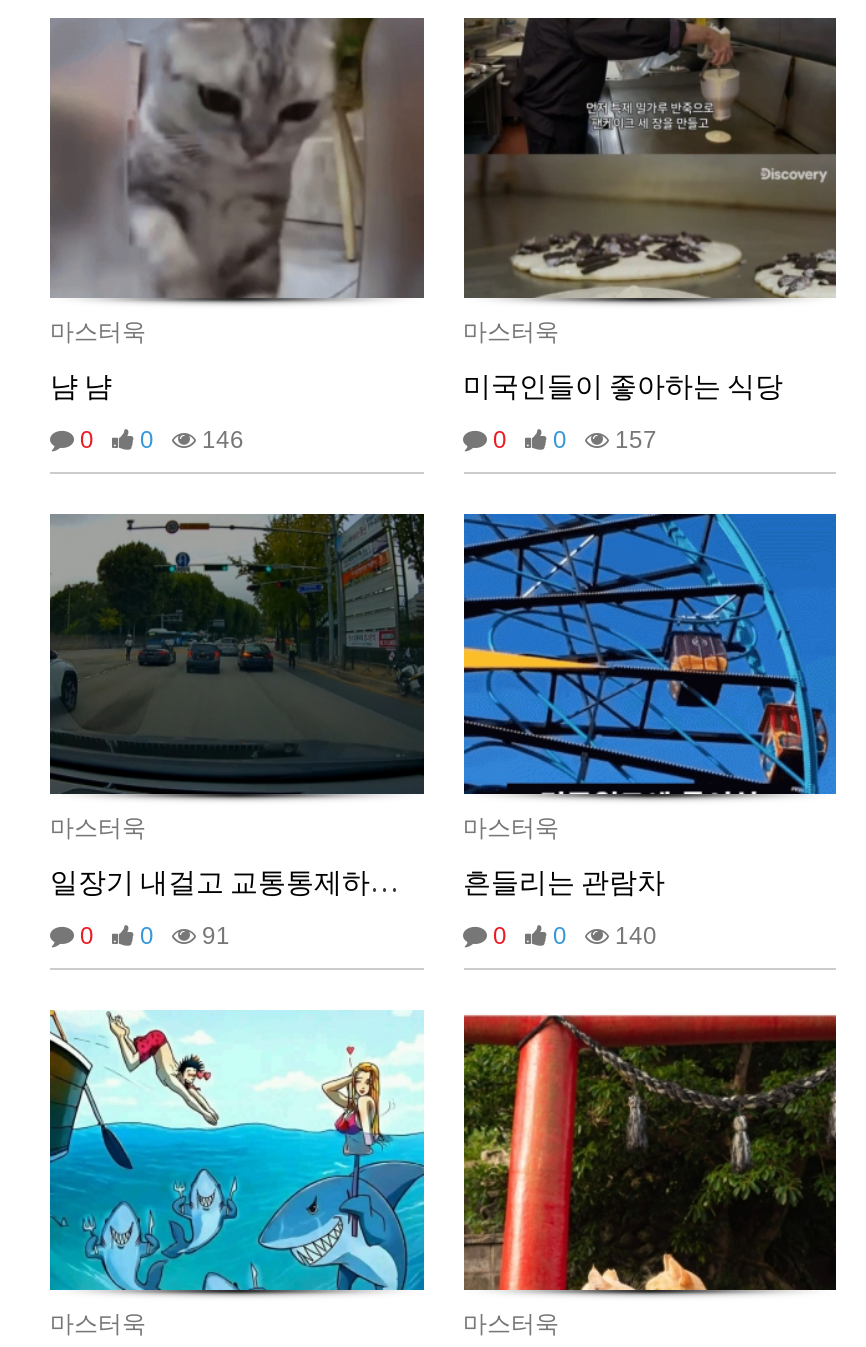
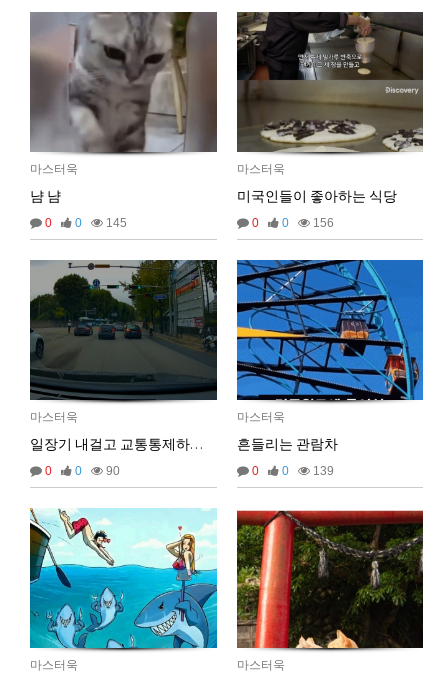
[80,426,244,454] 0 0 146 -> [45,216,127,230] 0 0 145
[493,426,657,454] 0 0 157 -> [251,216,333,230] 0 0 156
[80,923,230,951] 0 0 91 -> [45,464,120,478] 0 0 90
[493,923,657,951] 0 0 140 -> [251,464,333,478] 0 0 139

